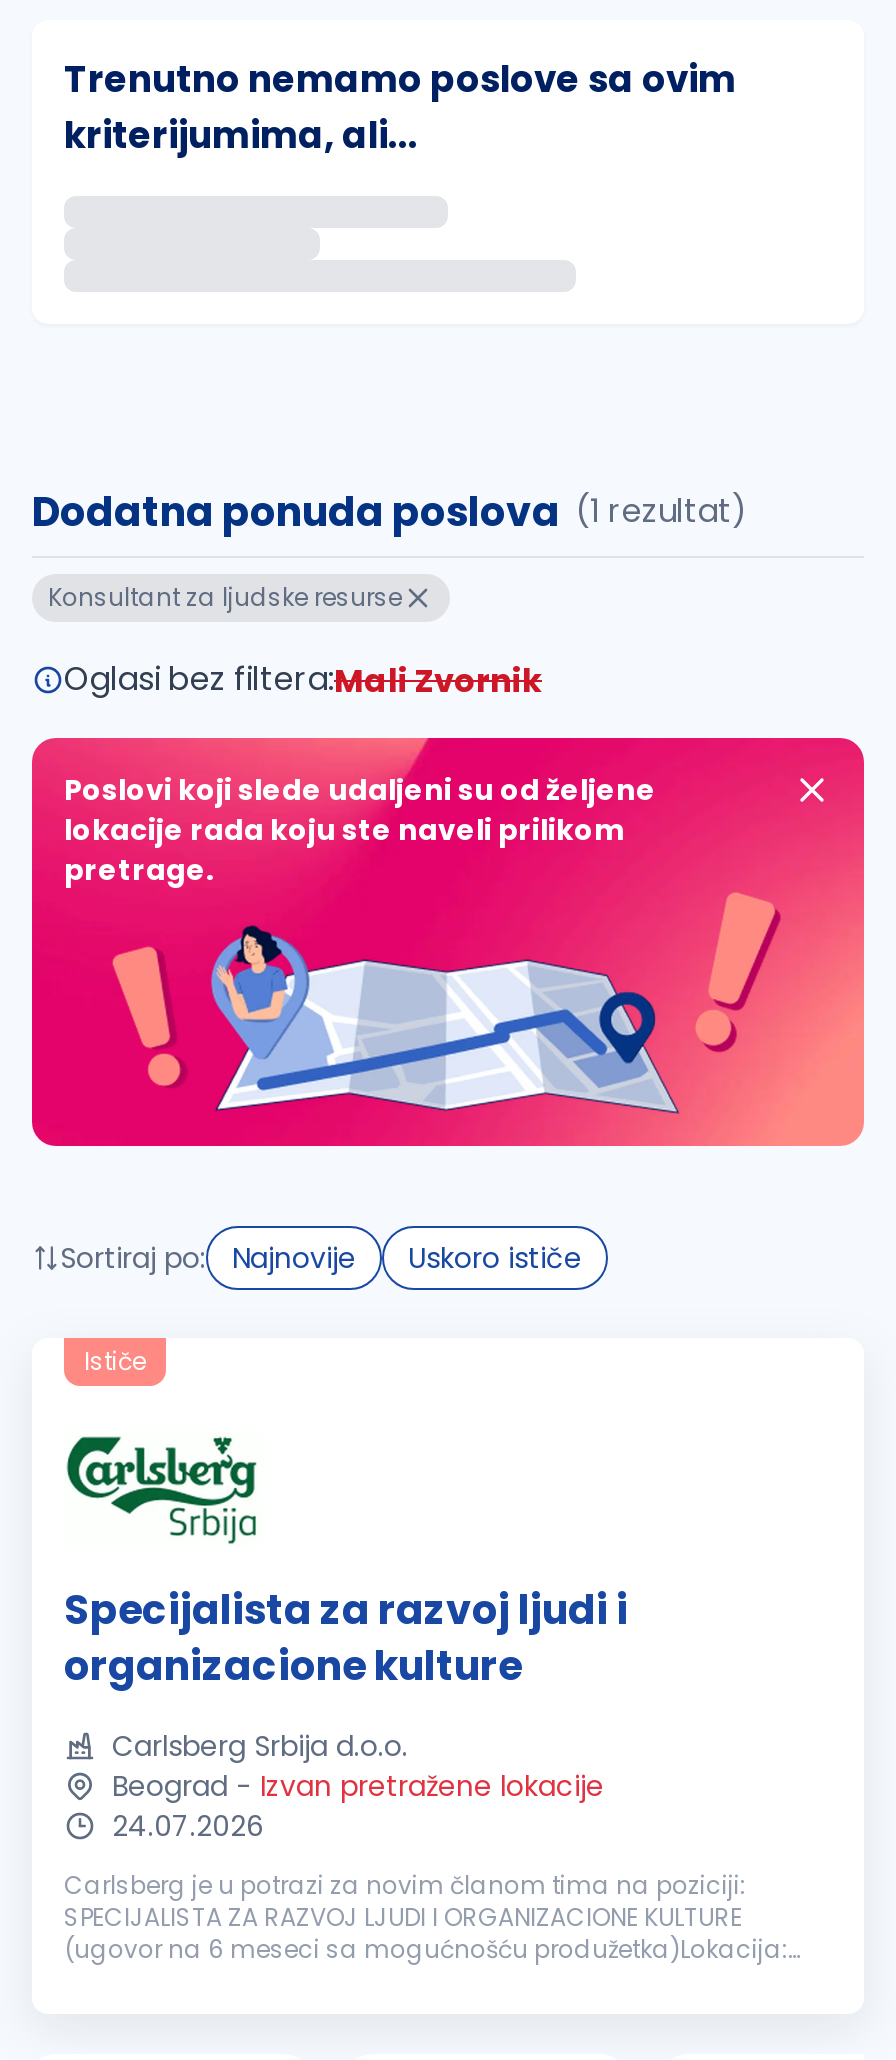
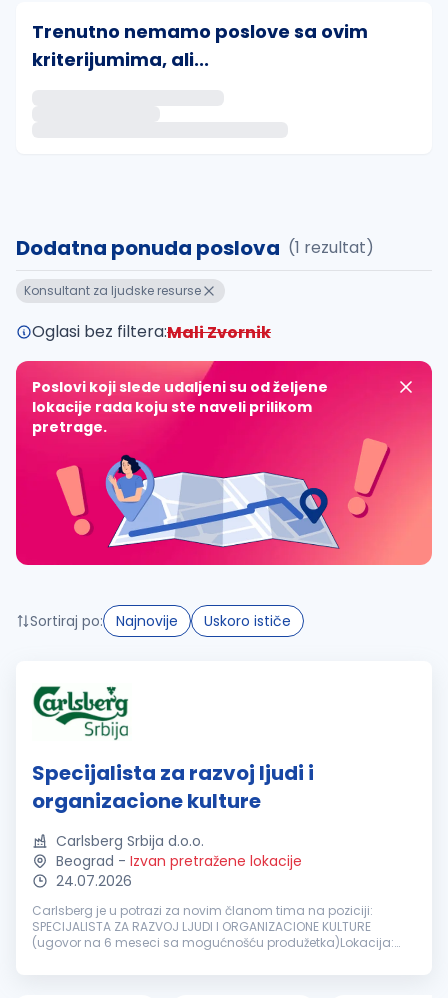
[84,1344,146,1378] Ističe -> none

